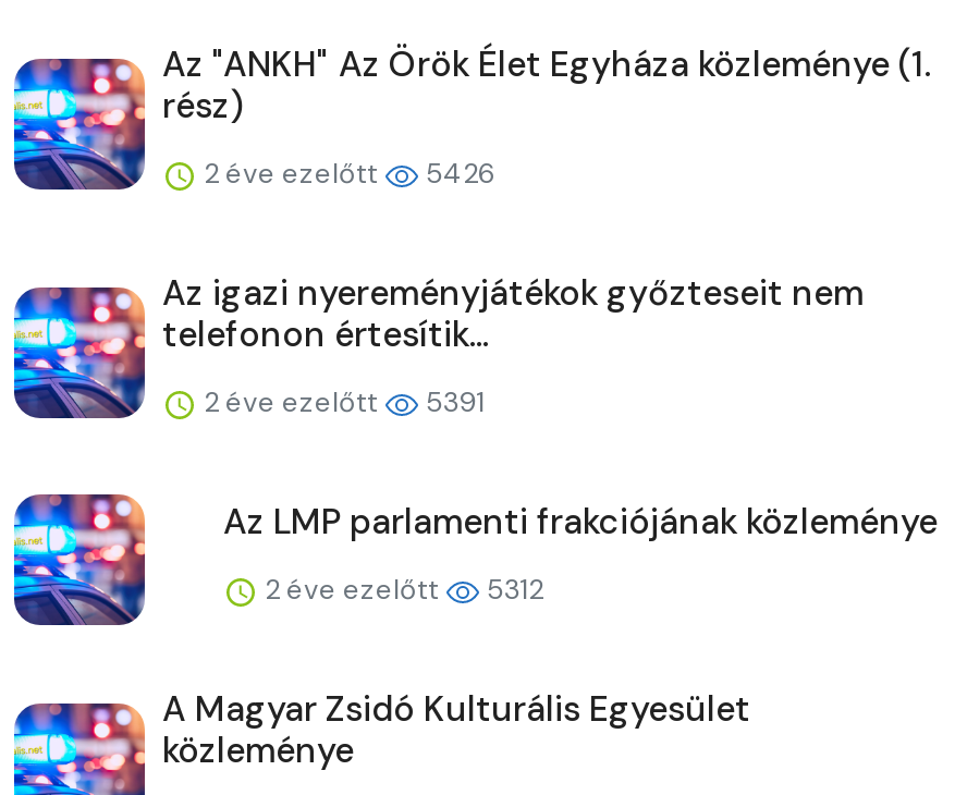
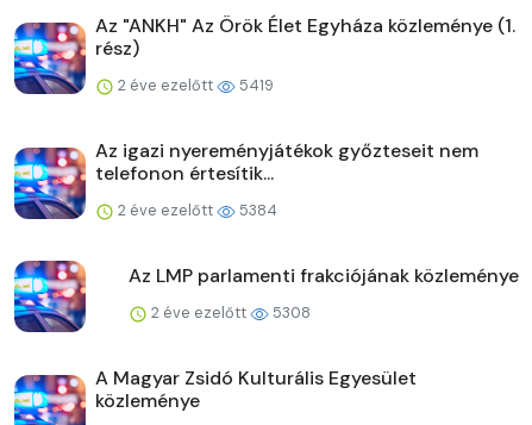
[197,156,495,193] 2 éve ezelőtt 5426 -> [114,75,274,96] 2 éve ezelőtt 5419
[197,384,485,421] 2 éve ezelőtt 5391 -> [114,200,277,221] 2 éve ezelőtt 5384
[258,572,543,609] 2 éve ezelőtt 5312 -> [148,303,311,323] 2 éve ezelőtt 5308

